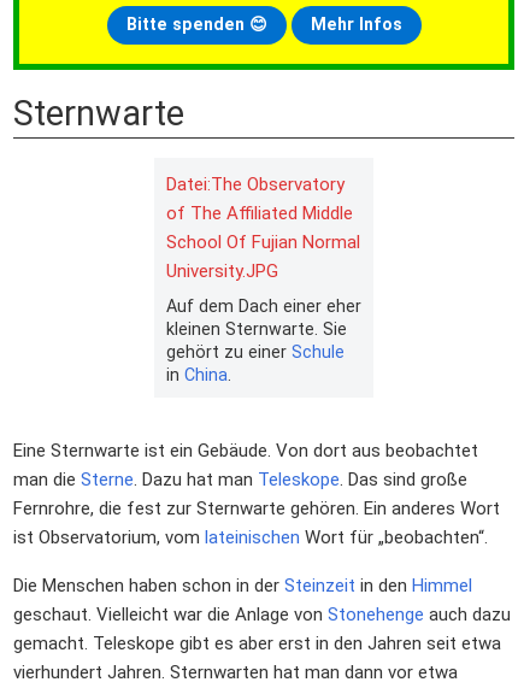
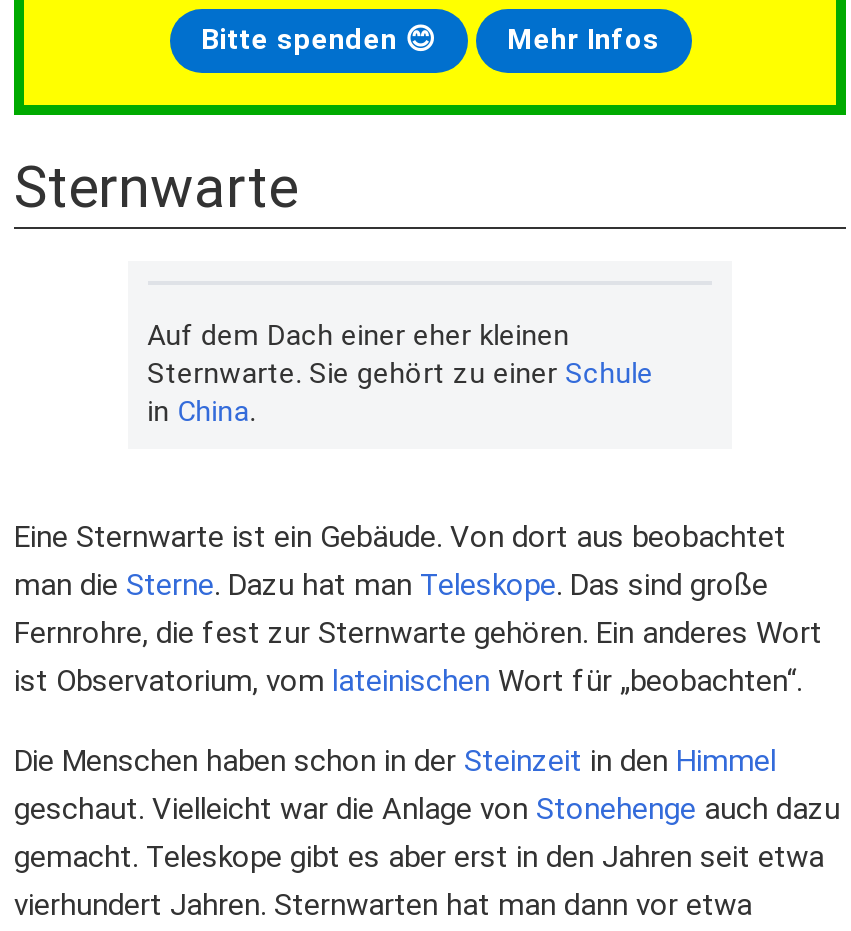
[166,173,361,361] Datei:The Observatory | of The Affiliated Middle | School Of Fujian Normal | University.JPG | Auf dem Dach einer eher | kleinen Sternwarte. Sie | gehört zu einer Schule -> [147,318,653,388] Auf dem Dach einer eher kleinen | Sternwarte. Sie gehört zu einer Schule

